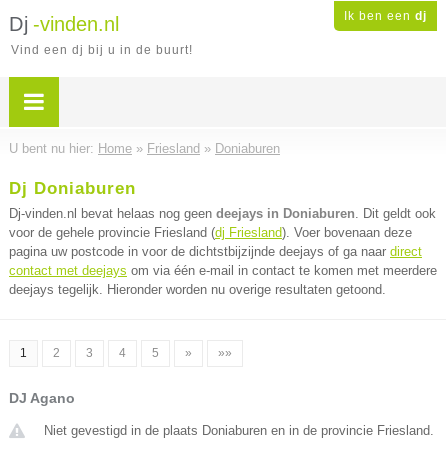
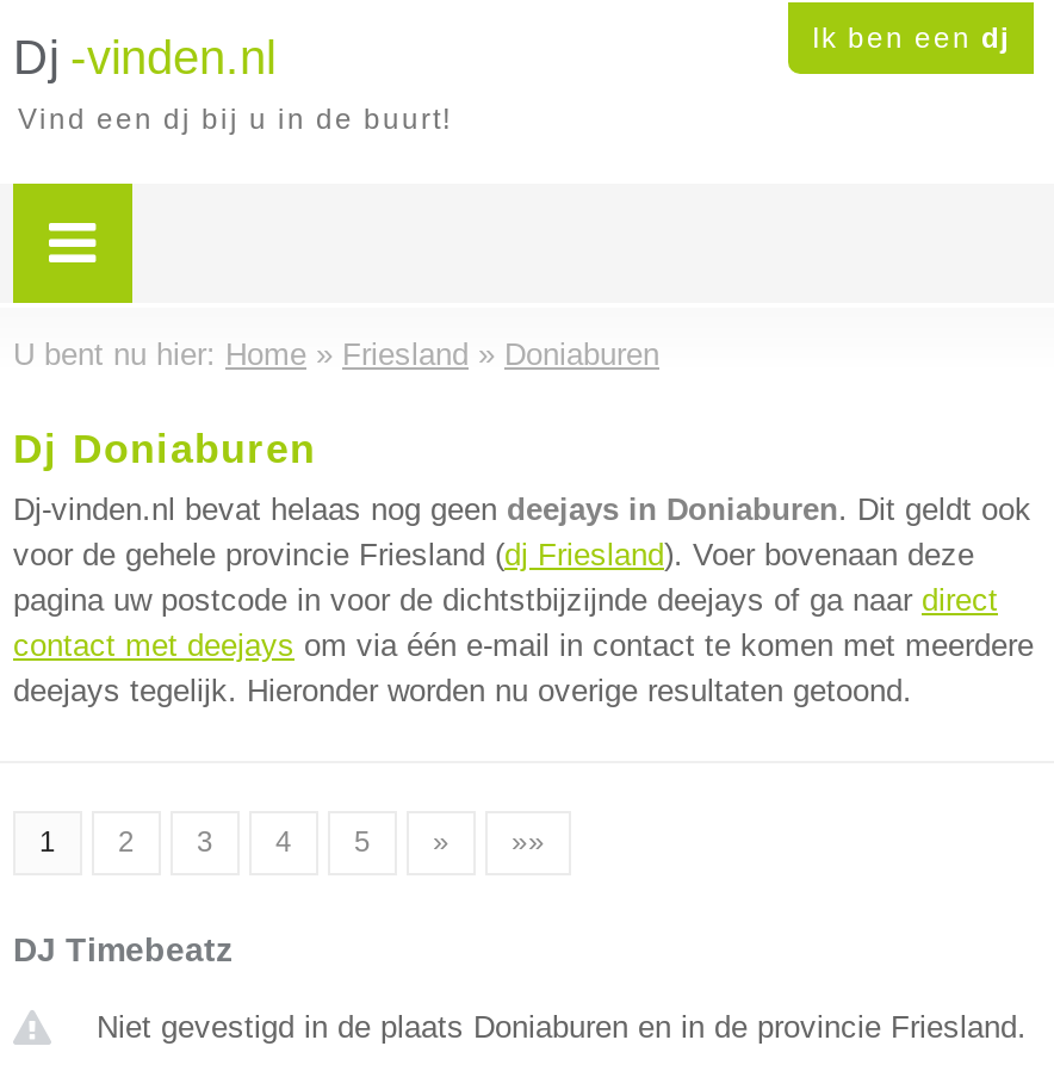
[9,390,75,406] DJ Agano -> [13,930,232,968] DJ Timebeatz

